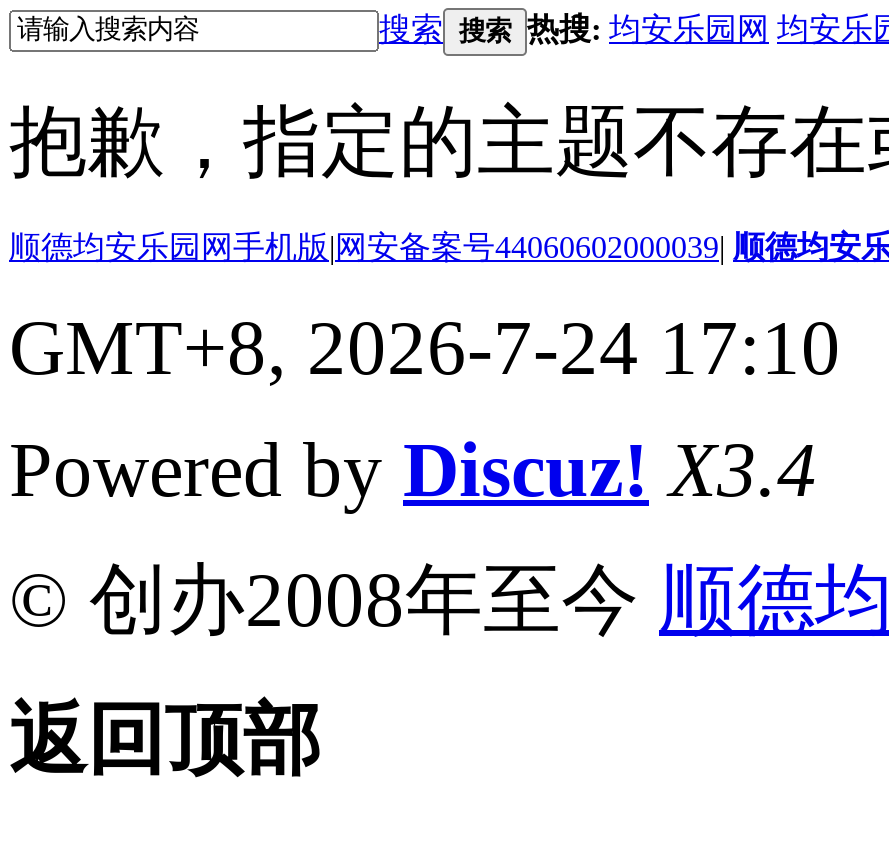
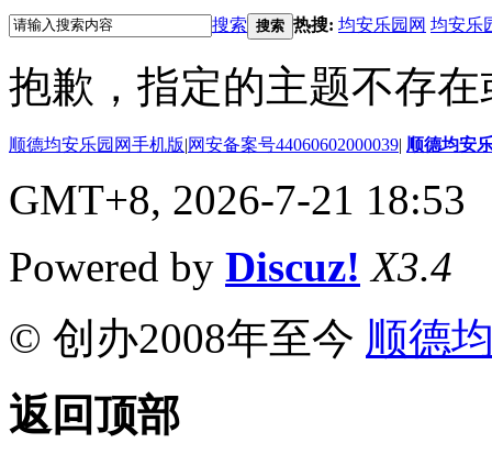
[9,304,841,390] GMT+8, 2026-7-24 17:10 -> [9,176,466,223] GMT+8, 2026-7-21 18:53

